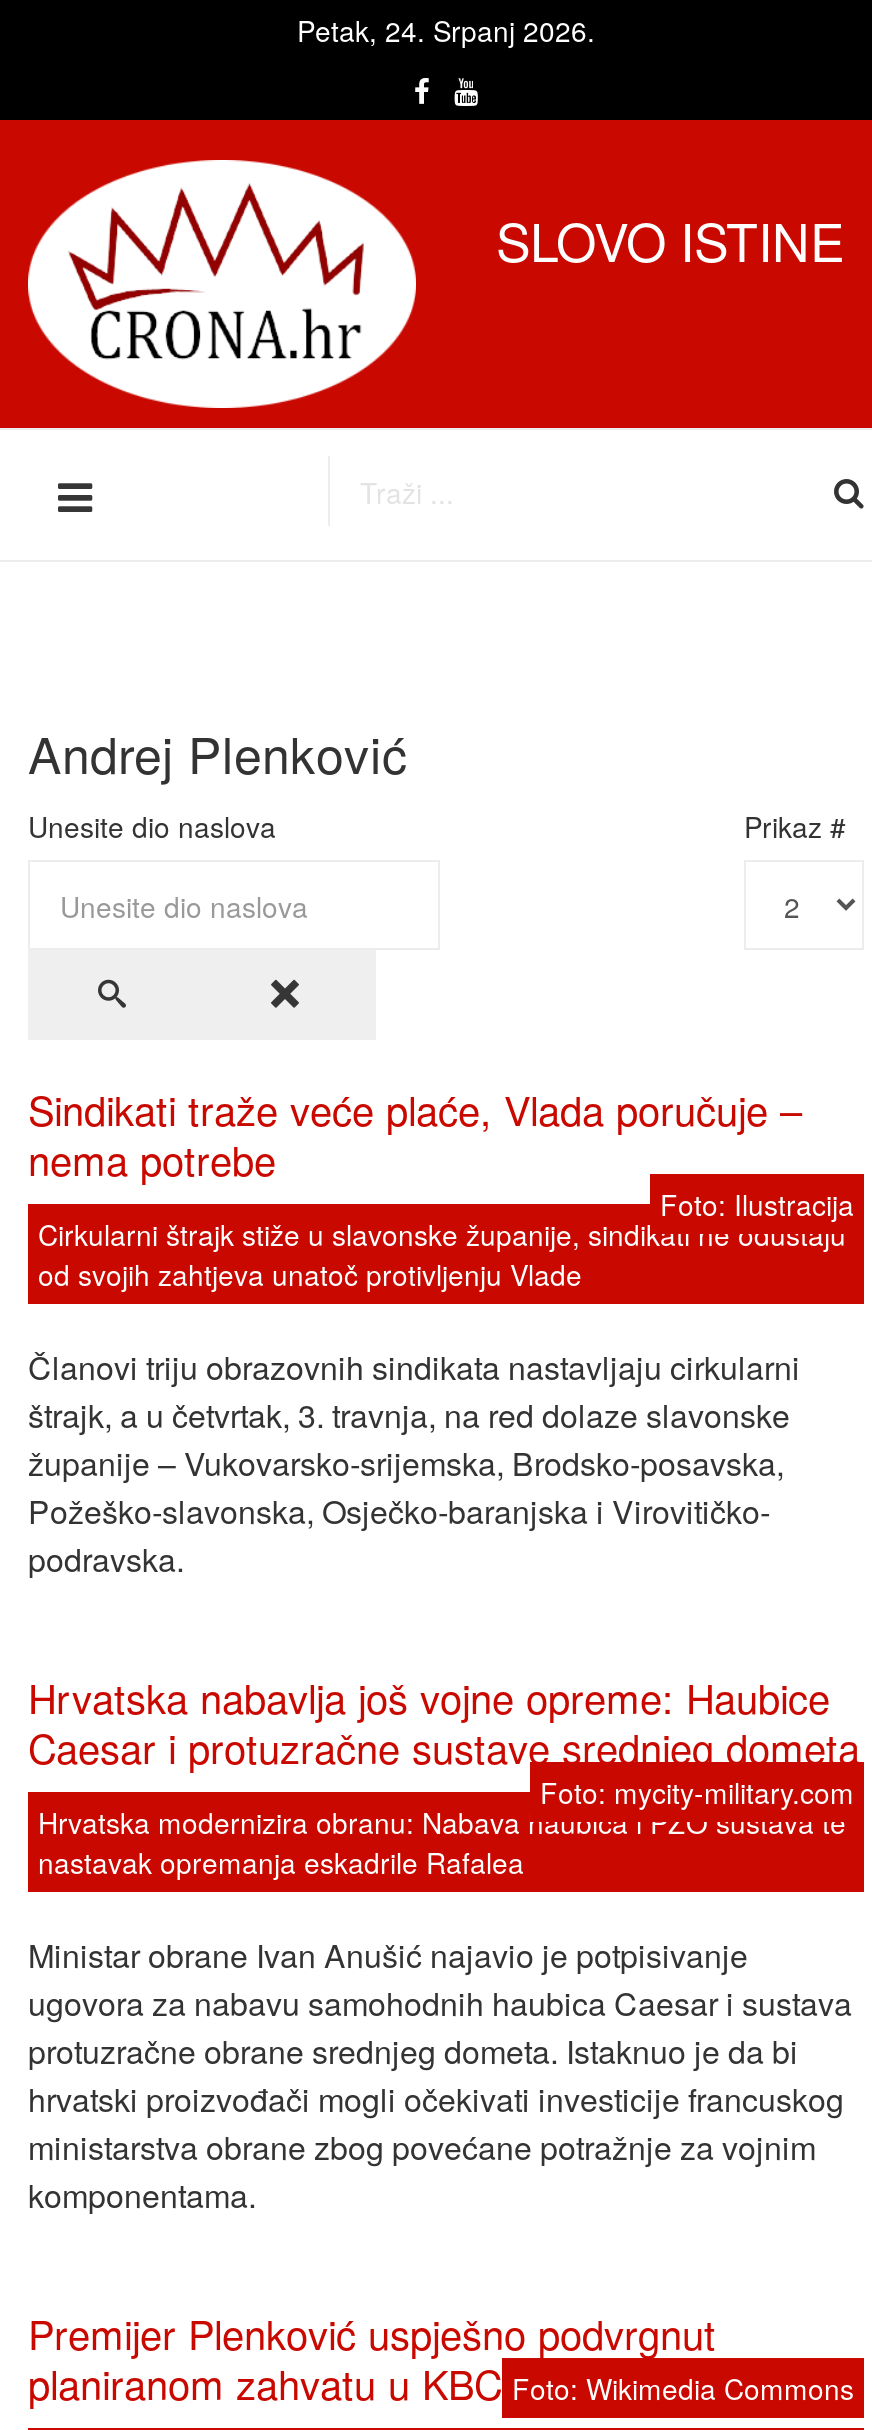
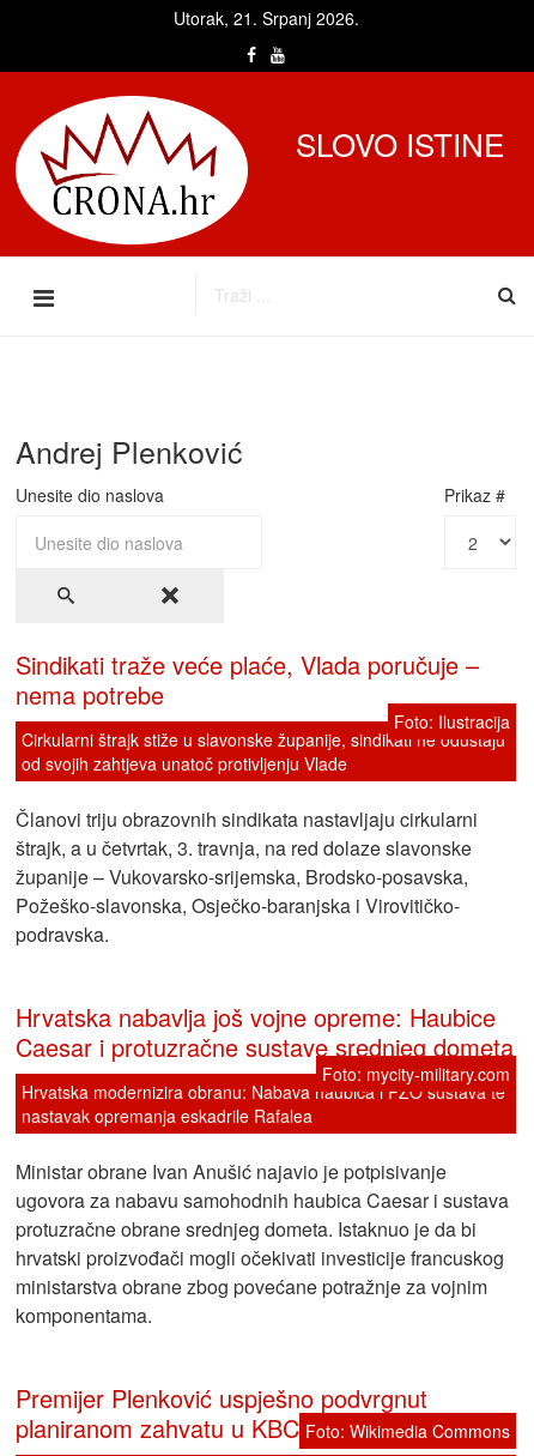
[297,10,595,50] Petak, 24. Srpanj 2026. -> [173,6,359,30] Utorak, 21. Srpanj 2026.

